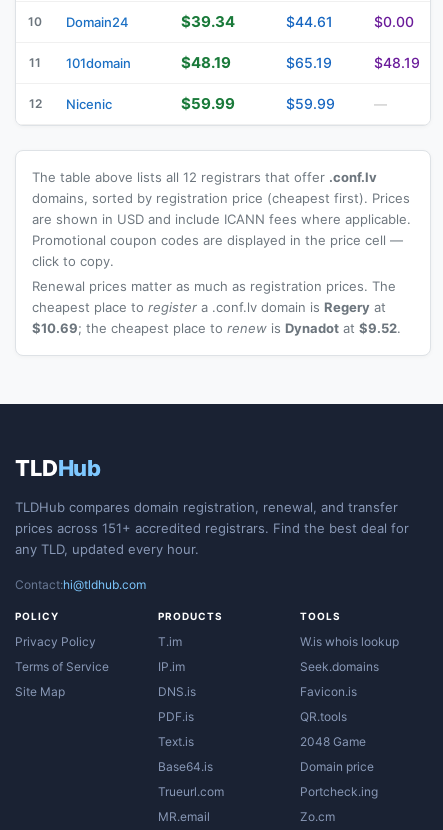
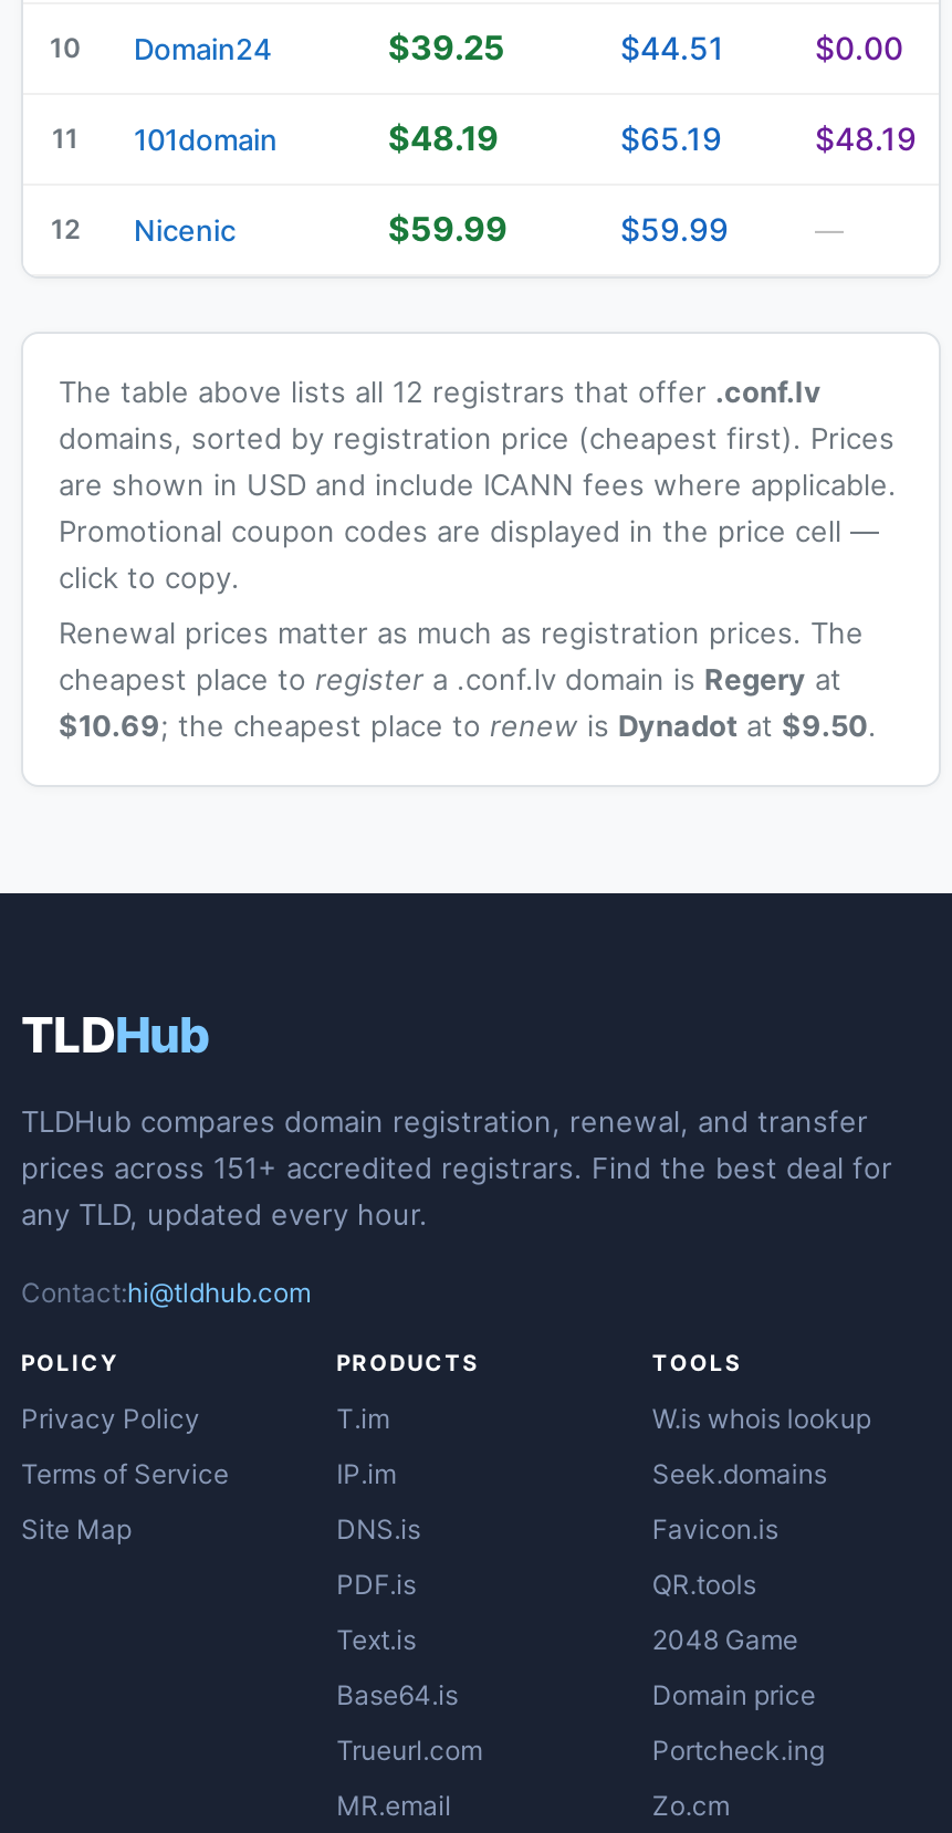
[181,11,235,30] $39.34 -> [388,25,505,67] $39.25
[286,12,333,29] $44.61 -> [620,28,724,65] $44.51
[32,319,401,335] $10.69; the cheapest place to renew is Dynadot at $9.52. -> [59,706,877,742] $10.69; the cheapest place to renew is Dynadot at $9.50.

